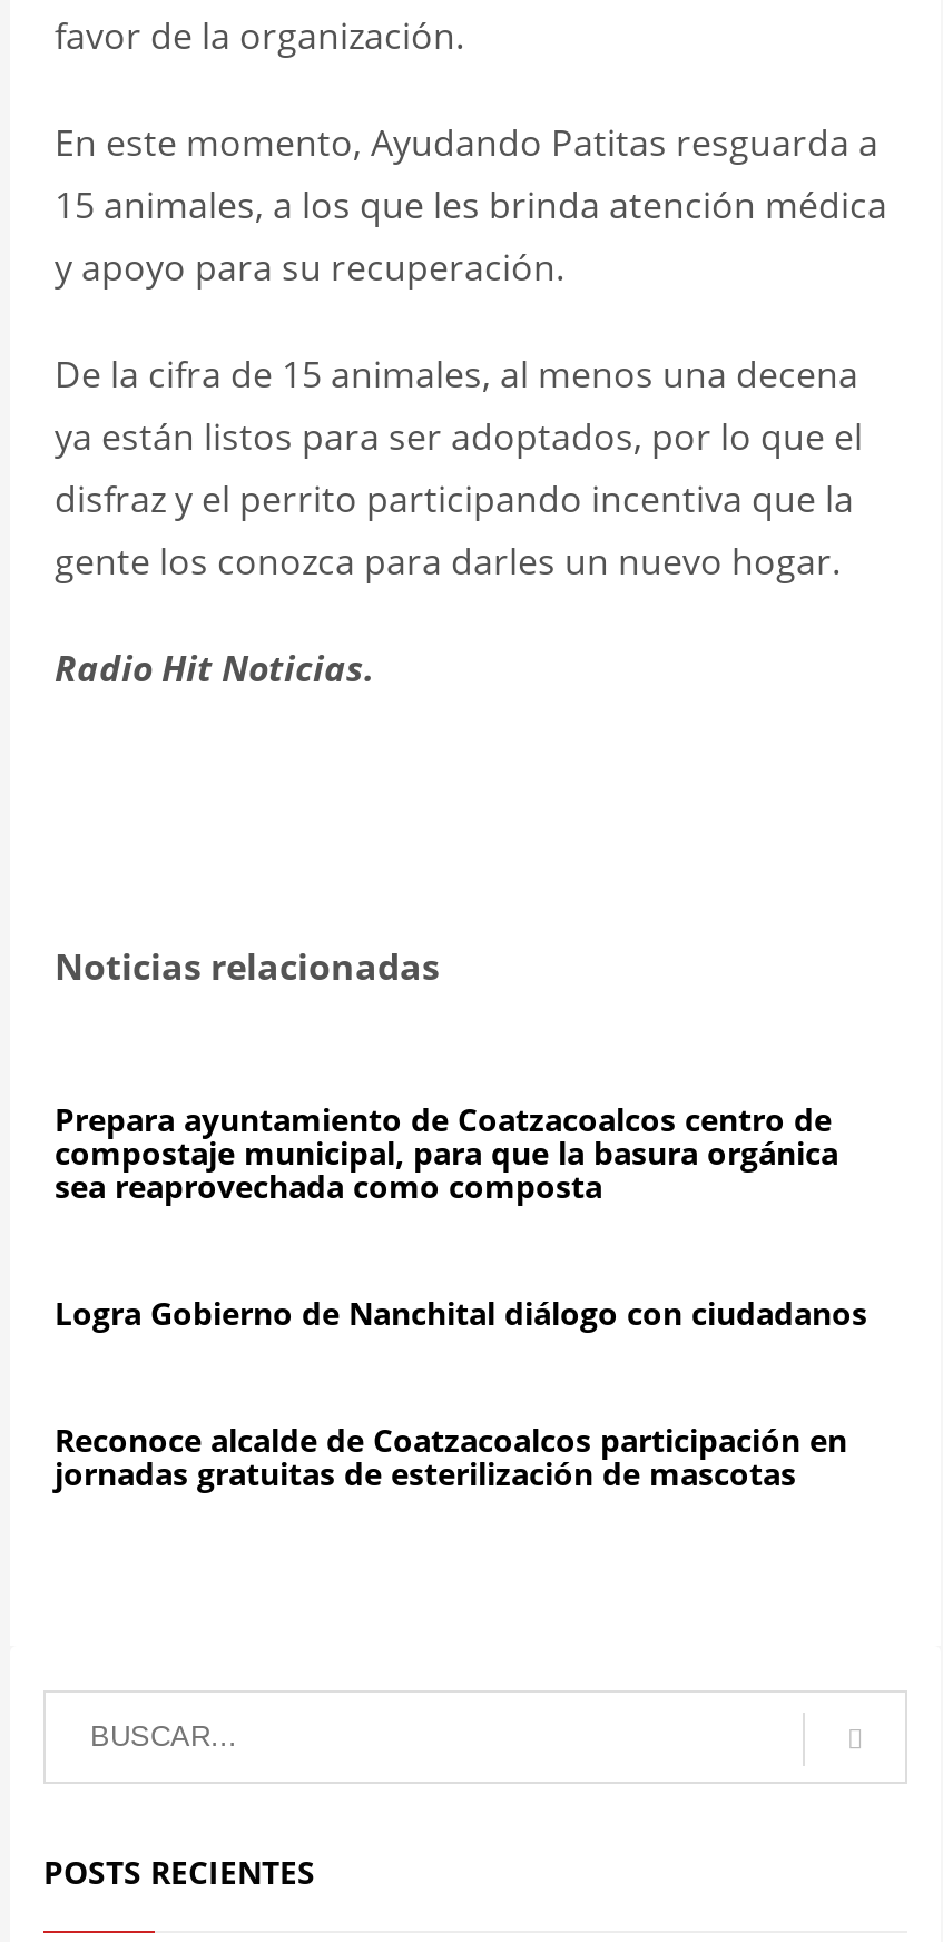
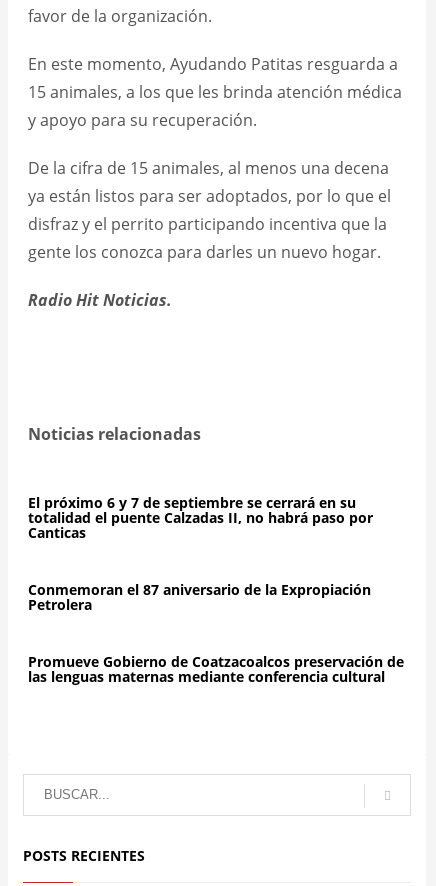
[55,1097,838,1206] Prepara ayuntamiento de Coatzacoalcos centro de | compostaje municipal, para que la basura orgánica | sea reaprovechada como composta -> [28,492,373,541] El próximo 6 y 7 de septiembre se cerrará en su | totalidad el puente Calzadas II, no habrá paso por | Canticas
[55,1291,867,1333] Logra Gobierno de Nanchital diálogo con ciudadanos -> [28,579,371,613] Conmemoran el 87 aniversario de la Expropiación | Petrolera
[55,1418,847,1493] Reconoce alcalde de Coatzacoalcos participación en | jornadas gratuitas de esterilización de mascotas -> [28,651,404,685] Promueve Gobierno de Coatzacoalcos preservación de | las lenguas maternas mediante conferencia cultural

